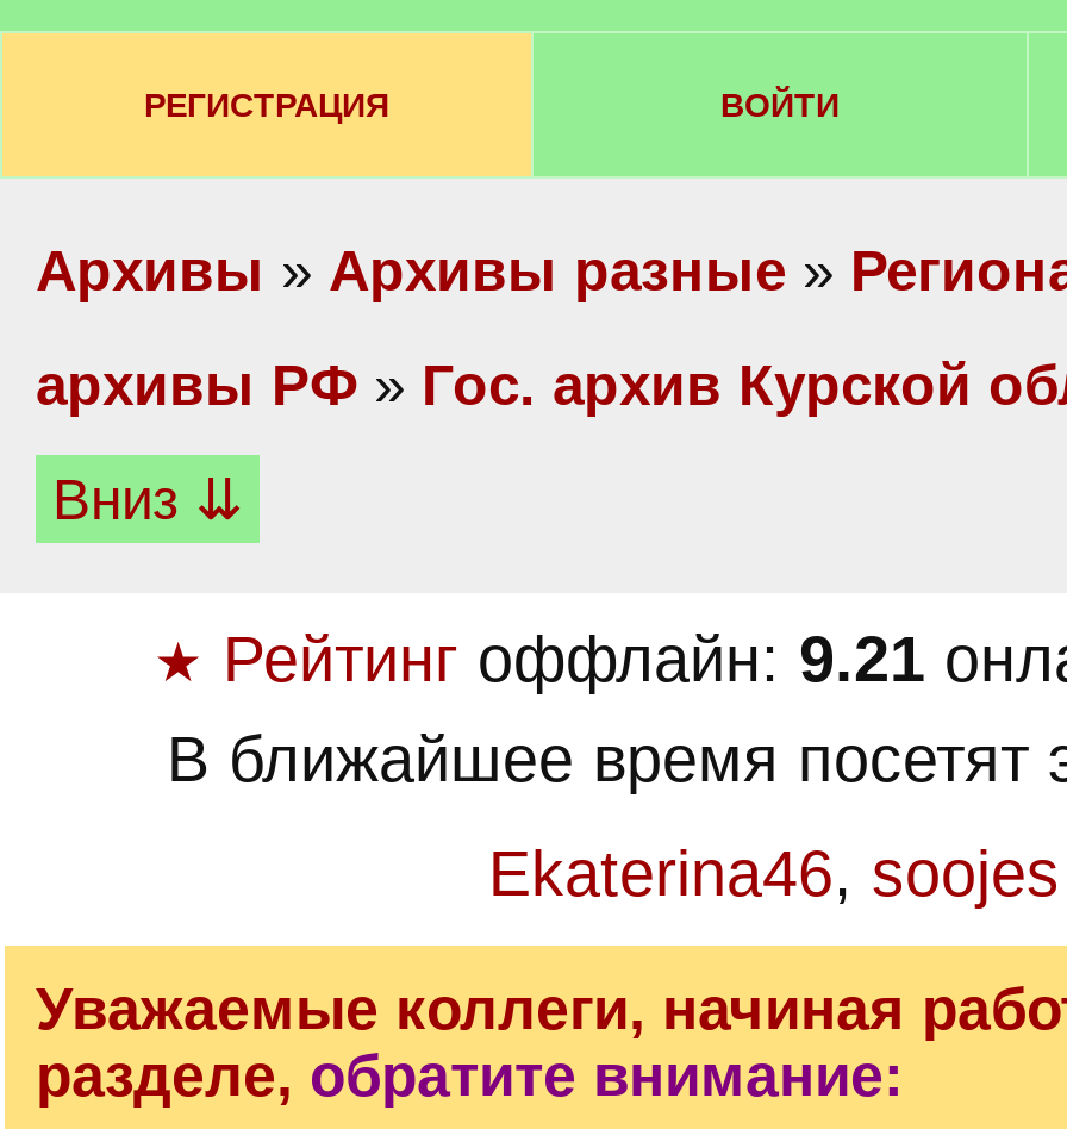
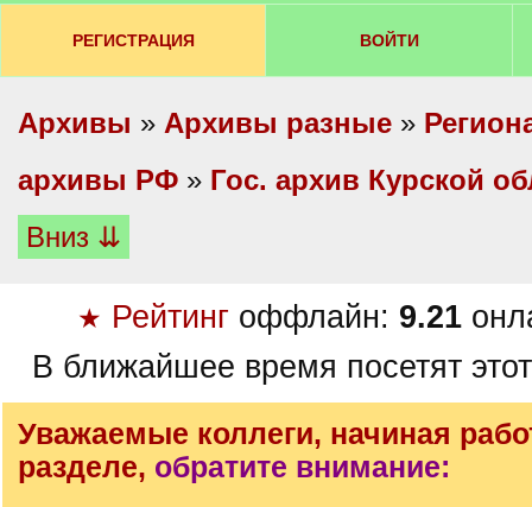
[488,838,1060,910] Ekaterina46, soojes -> none

